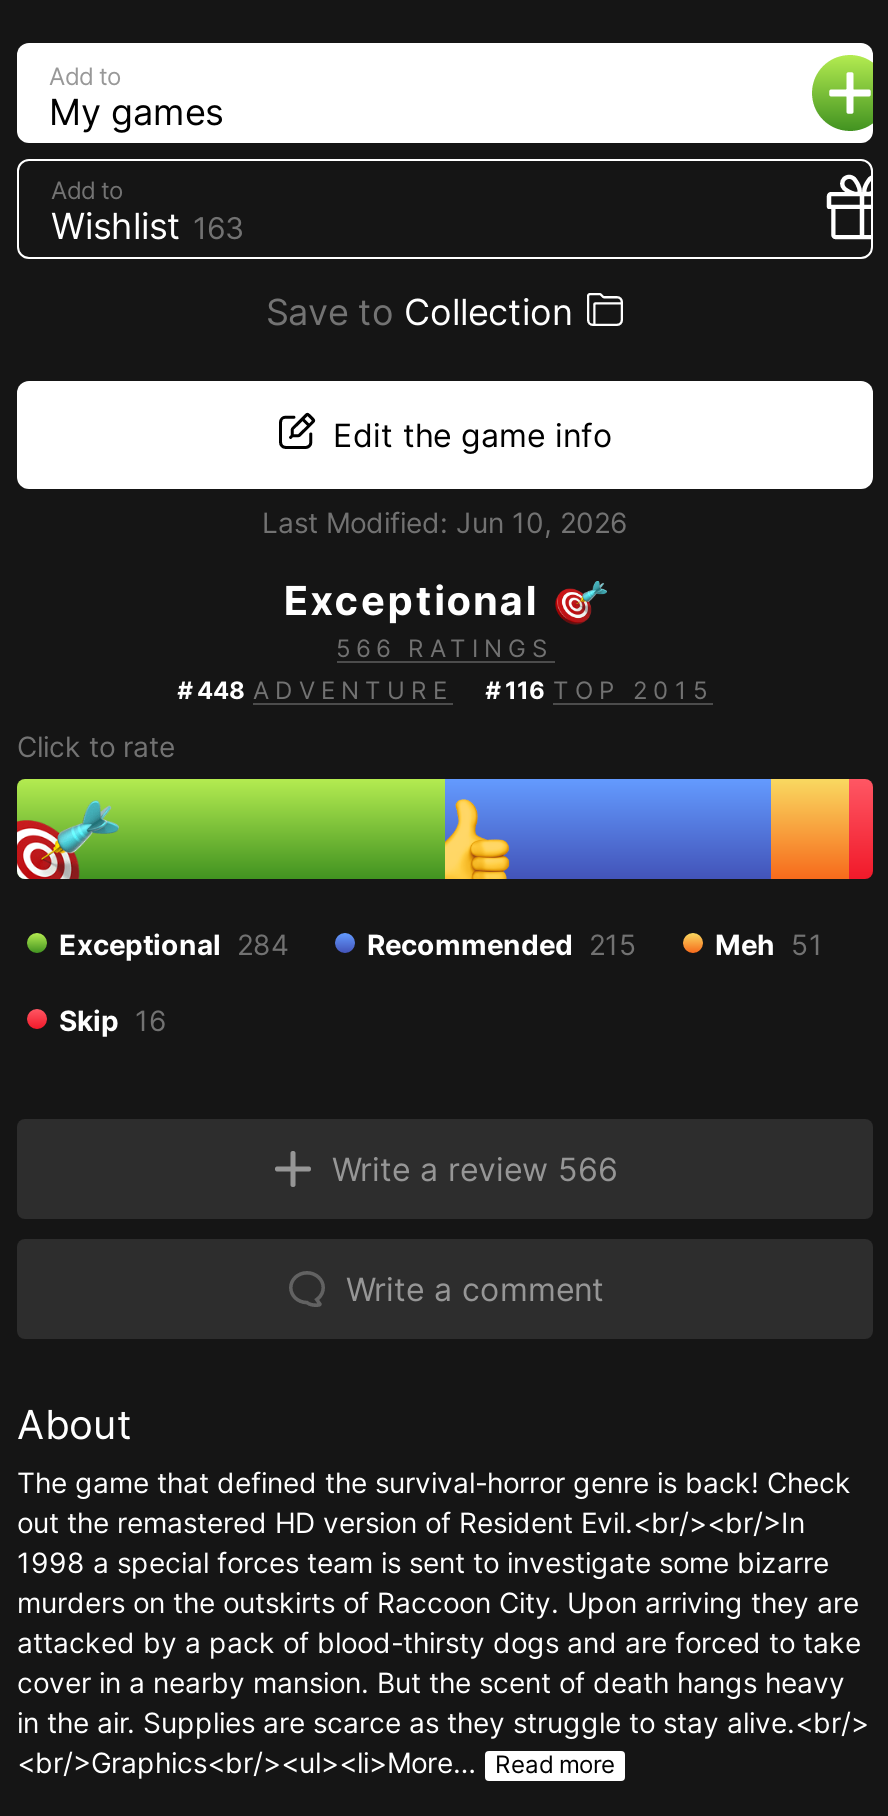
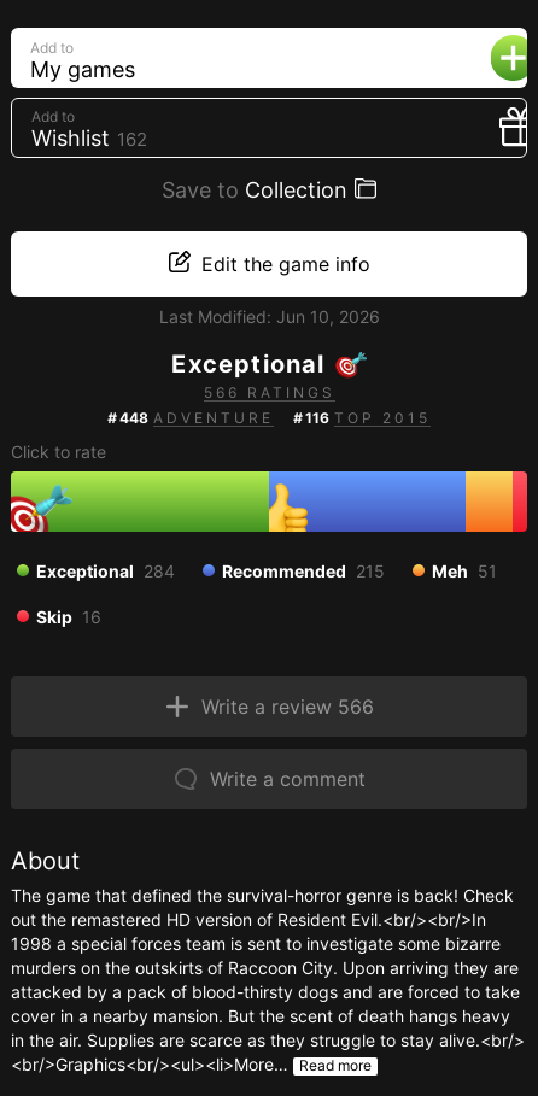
[51,205,245,247] Wishlist 163 -> [31,125,147,151] Wishlist 162

